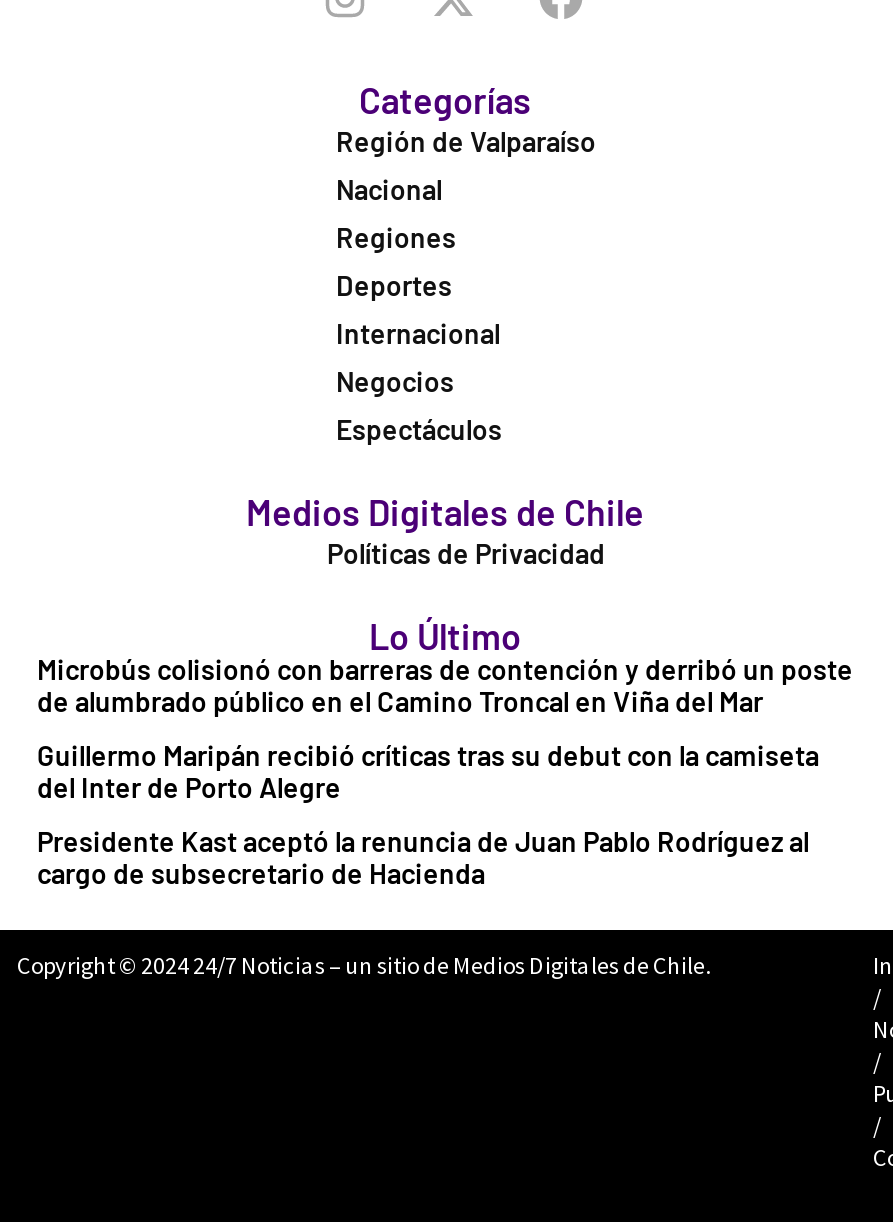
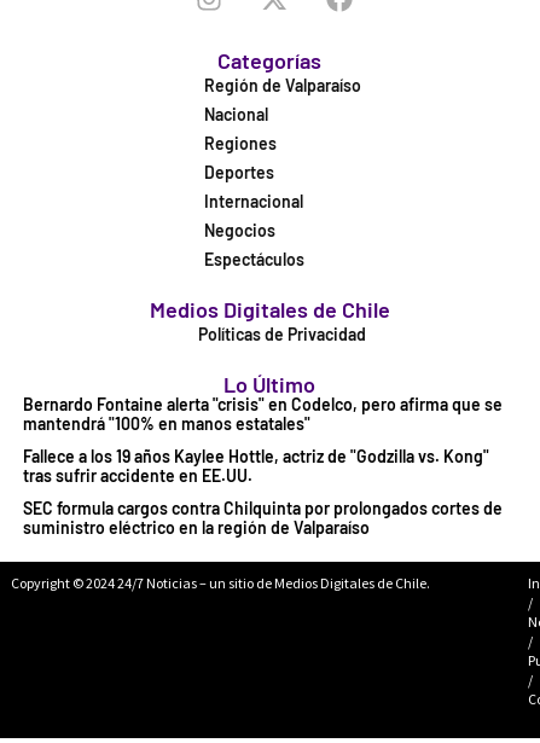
[37,651,853,717] Microbús colisionó con barreras de contención y derribó un poste | de alumbrado público en el Camino Troncal en Viña del Mar -> [23,393,503,433] Bernardo Fontaine alerta "crisis" en Codelco, pero afirma que se | mantendrá "100% en manos estatales"
[37,737,819,803] Guillermo Maripán recibió críticas tras su debut con la camiseta | del Inter de Porto Alegre -> [23,445,489,485] Fallece a los 19 años Kaylee Hottle, actriz de "Godzilla vs. Kong" | tras sufrir accidente en EE.UU.
[37,823,809,889] Presidente Kast aceptó la renuncia de Juan Pablo Rodríguez al | cargo de subsecretario de Hacienda -> [23,497,503,537] SEC formula cargos contra Chilquinta por prolongados cortes de | suministro eléctrico en la región de Valparaíso

